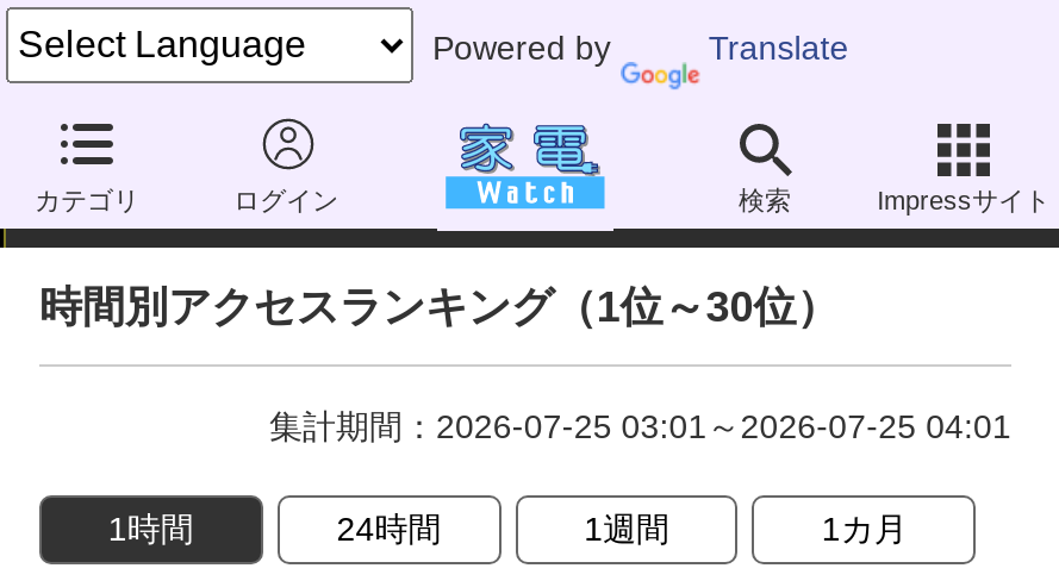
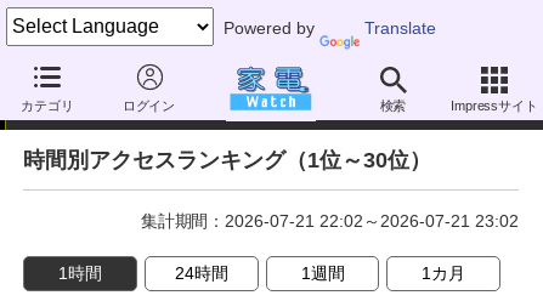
[269,407,1011,445] 集計期間：2026-07-25 03:01～2026-07-25 04:01 -> [140,211,519,231] 集計期間：2026-07-21 22:02～2026-07-21 23:02

